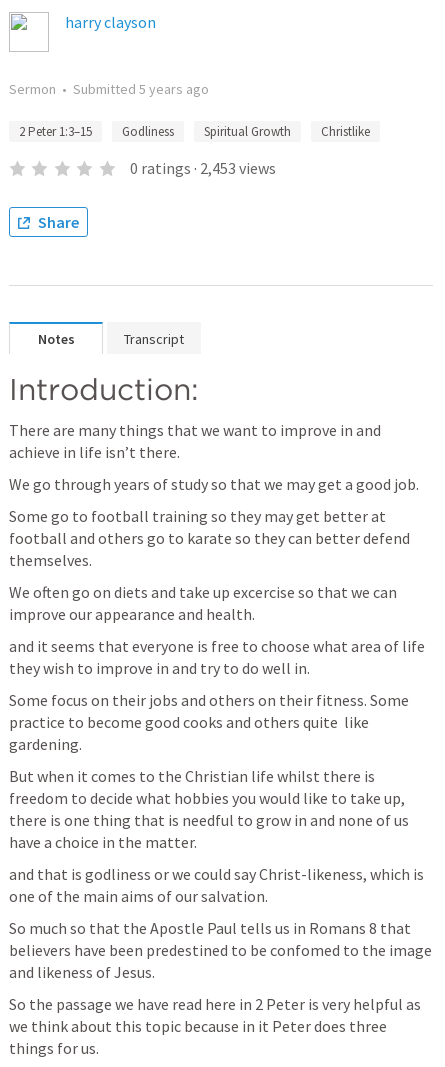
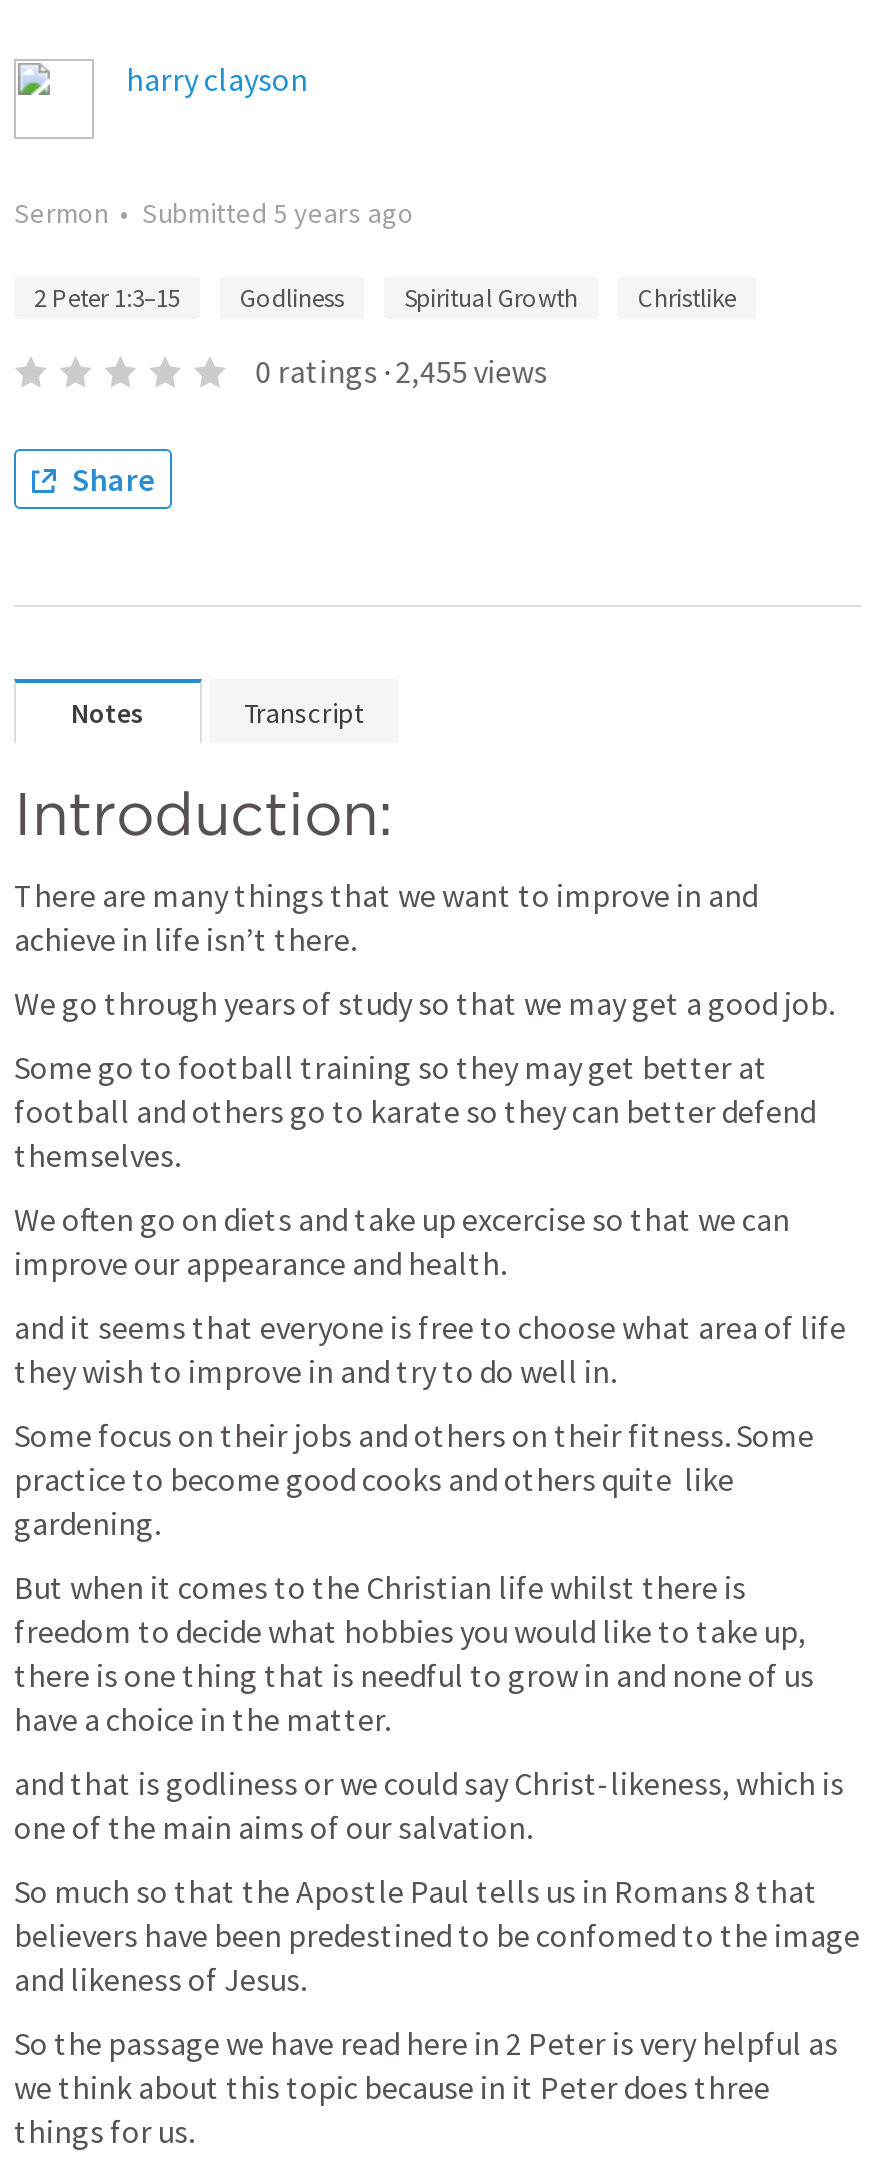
[130,158,276,178] 0 ratings · 2,453 views -> [255,351,547,391] 0 ratings · 2,455 views

